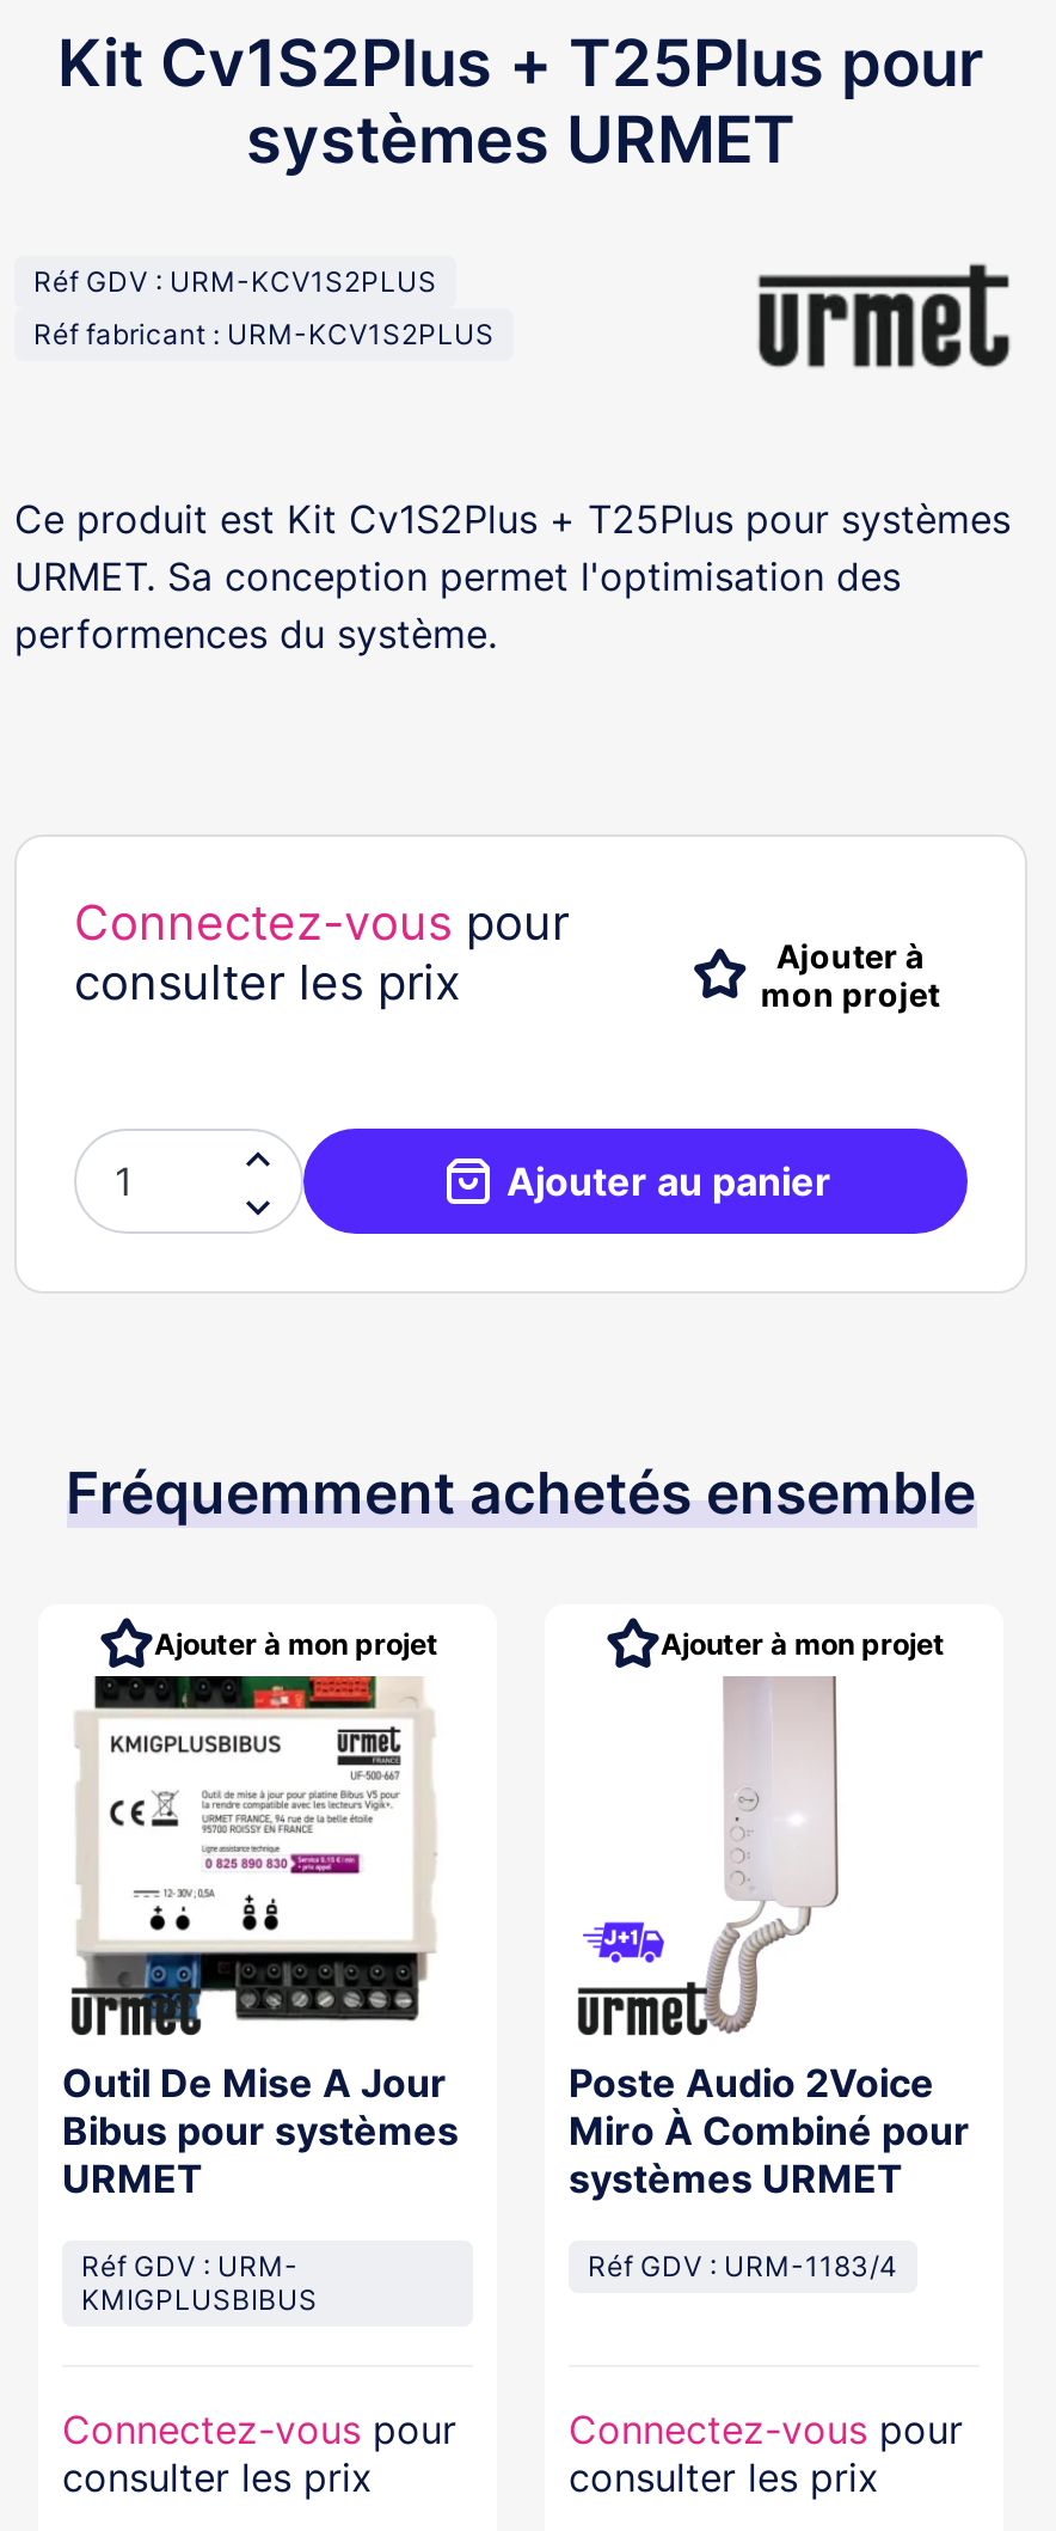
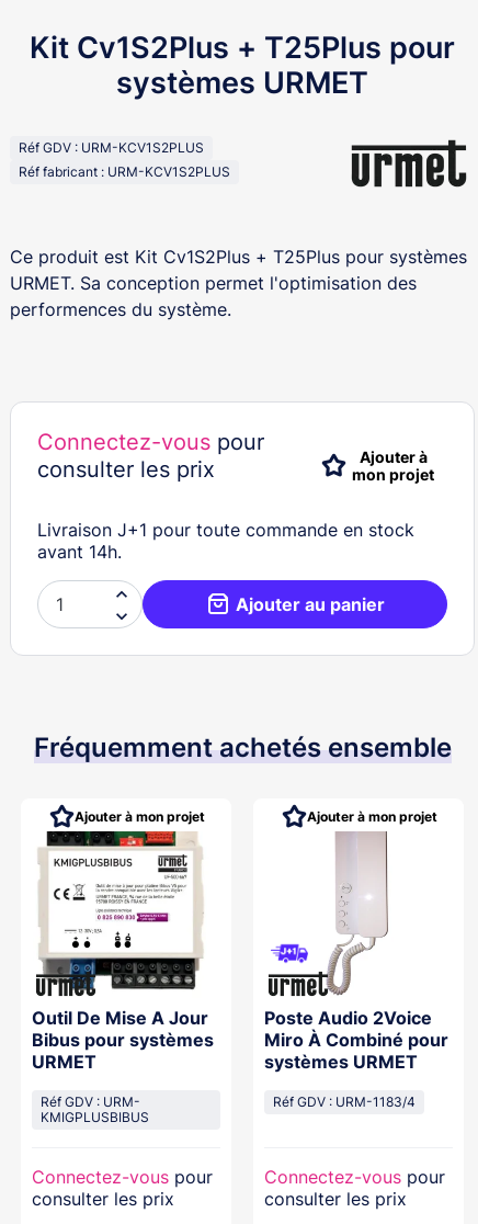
none -> [37,518,414,562] Livraison J+1 pour toute commande en stock | avant 14h.

